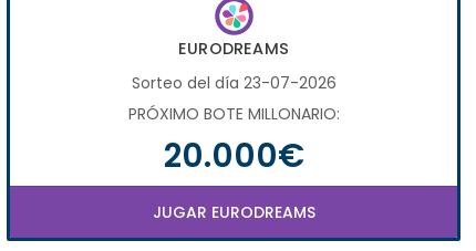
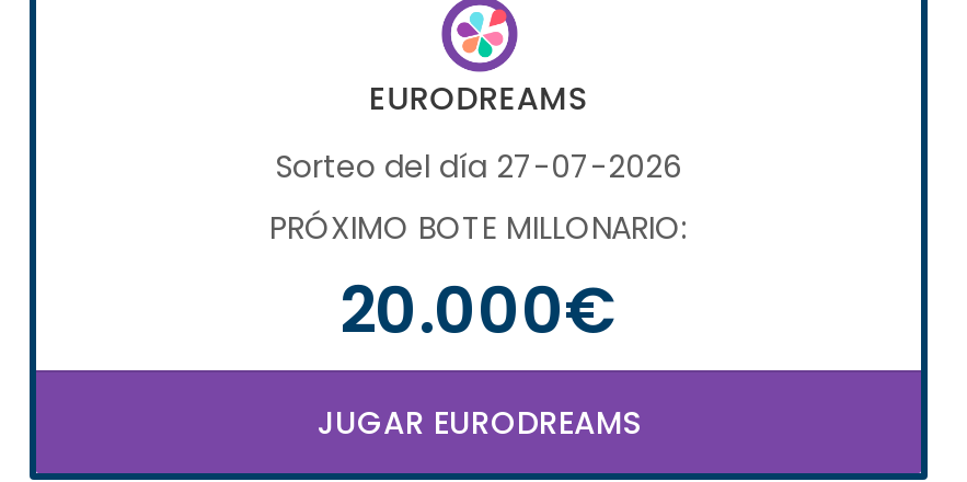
[131,72,336,94] Sorteo del día 23-07-2026 -> [275,143,682,187] Sorteo del día 27-07-2026

